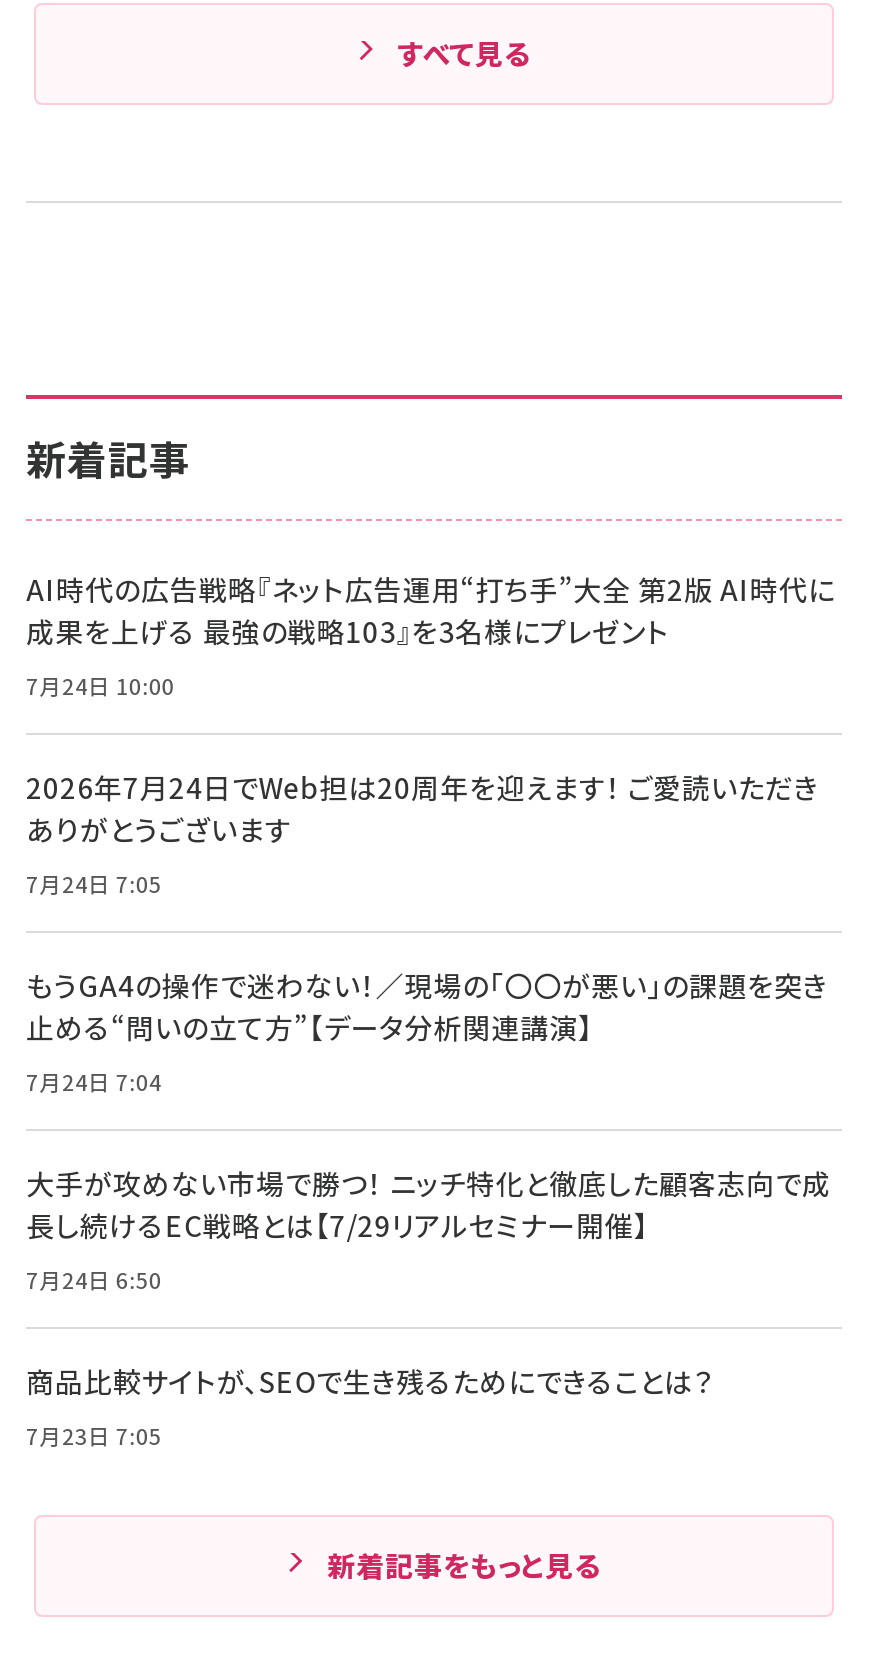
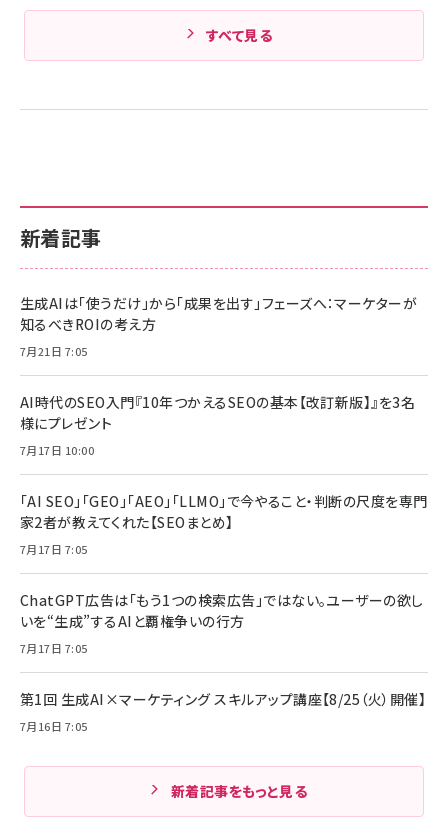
[26,569,835,701] AI時代の広告戦略『ネット広告運用“打ち手”大全 第2版 AI時代に | 成果を上げる 最強の戦略103』を3名様にプレゼント | 7月24日 10:00 -> [20,293,417,359] 生成AIは「使うだけ」から「成果を出す」フェーズへ：マーケターが | 知るべきROIの考え方 | 7月21日 7:05
[26,767,819,899] 2026年7月24日でWeb担は20周年を迎えます！ ご愛読いただき | ありがとうございます | 7月24日 7:05 -> [20,392,415,458] AI時代のSEO入門『10年つかえるSEOの基本【改訂新版】』を3名 | 様にプレゼント | 7月17日 10:00
[26,965,828,1097] もうGA4の操作で迷わない！／現場の「〇〇が悪い」の課題を突き | 止める“問いの立て方”【データ分析関連講演】 | 7月24日 7:04 -> [20,491,428,557] 「AI SEO」「GEO」「AEO」「LLMO」で今やること・判断の尺度を専門 | 家2者が教えてくれた【SEOまとめ】 | 7月17日 7:05
[26,1163,831,1295] 大手が攻めない市場で勝つ！ ニッチ特化と徹底した顧客志向で成 | 長し続けるEC戦略とは【7/29リアルセミナー開催】 | 7月24日 6:50 -> [20,590,424,656] ChatGPT広告は「もう1つの検索広告」ではない。ユーザーの欲し | いを“生成”するAIと覇権争いの行方 | 7月17日 7:05
[26,1361,714,1451] 商品比較サイトが、SEOで生き残るためにできることは？ | 7月23日 7:05 -> [20,689,426,734] 第1回 生成AI×マーケティング スキルアップ講座【8/25（火）開催】 | 7月16日 7:05

